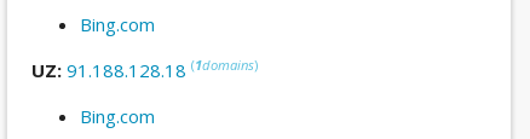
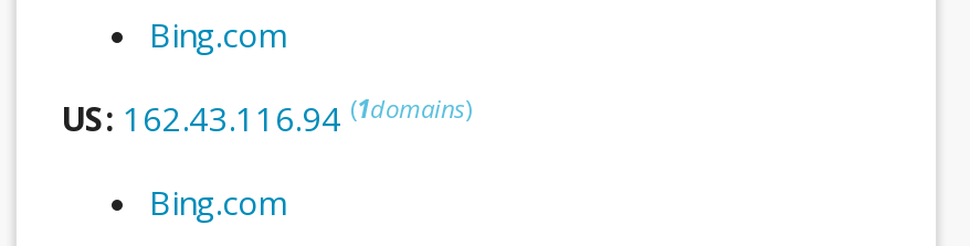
[31,56,258,82] UZ: 91.188.128.18 (1domains) -> [61,92,472,140] US: 162.43.116.94 (1domains)

